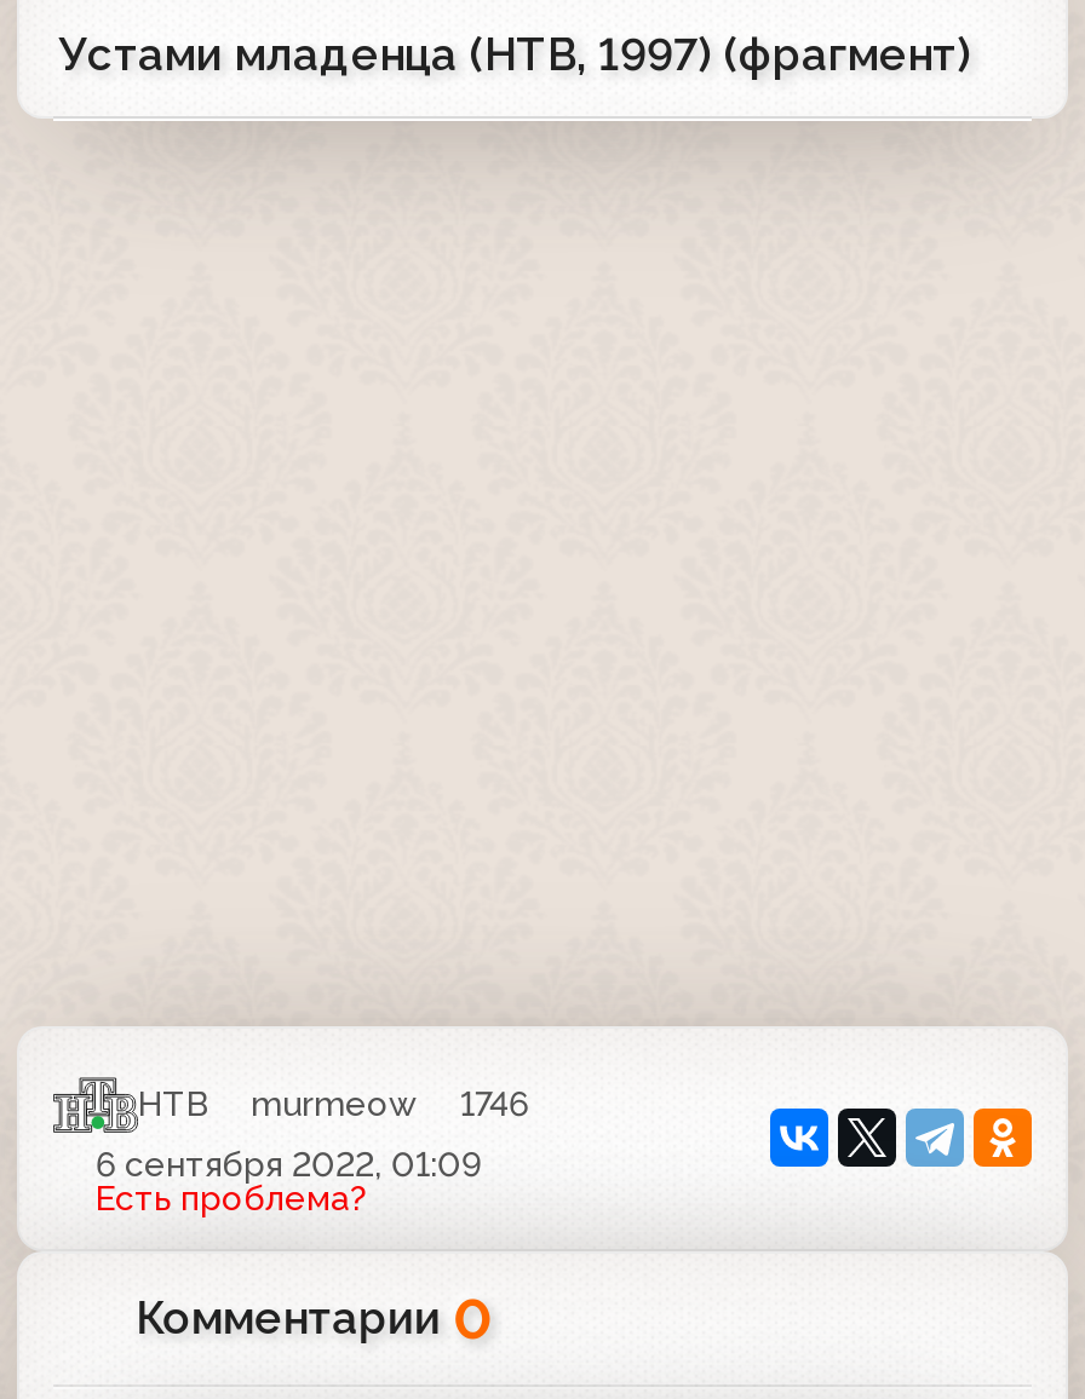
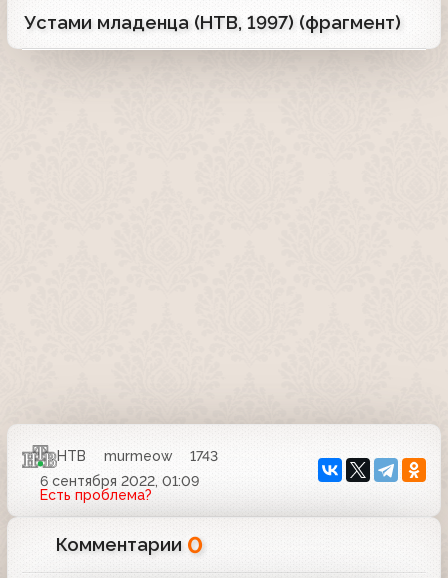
[138,1085,528,1124] НТВ murmeow 1746 -> [57,448,218,464] НТВ murmeow 1743

